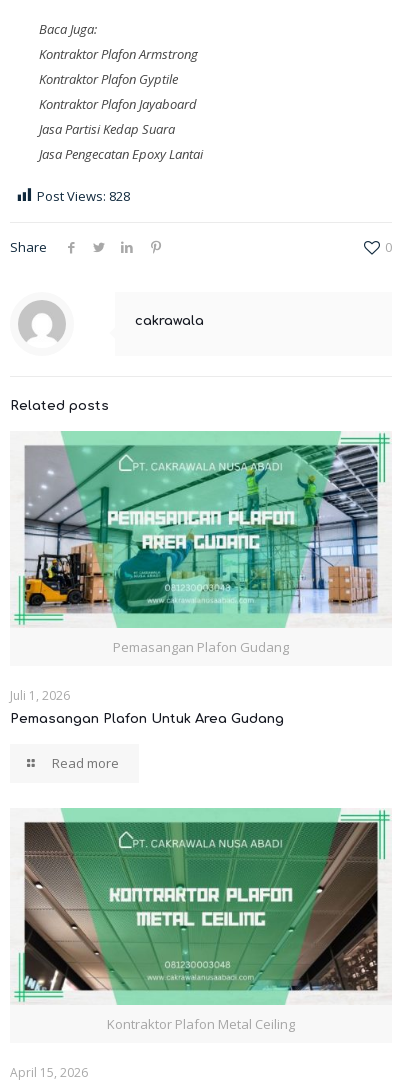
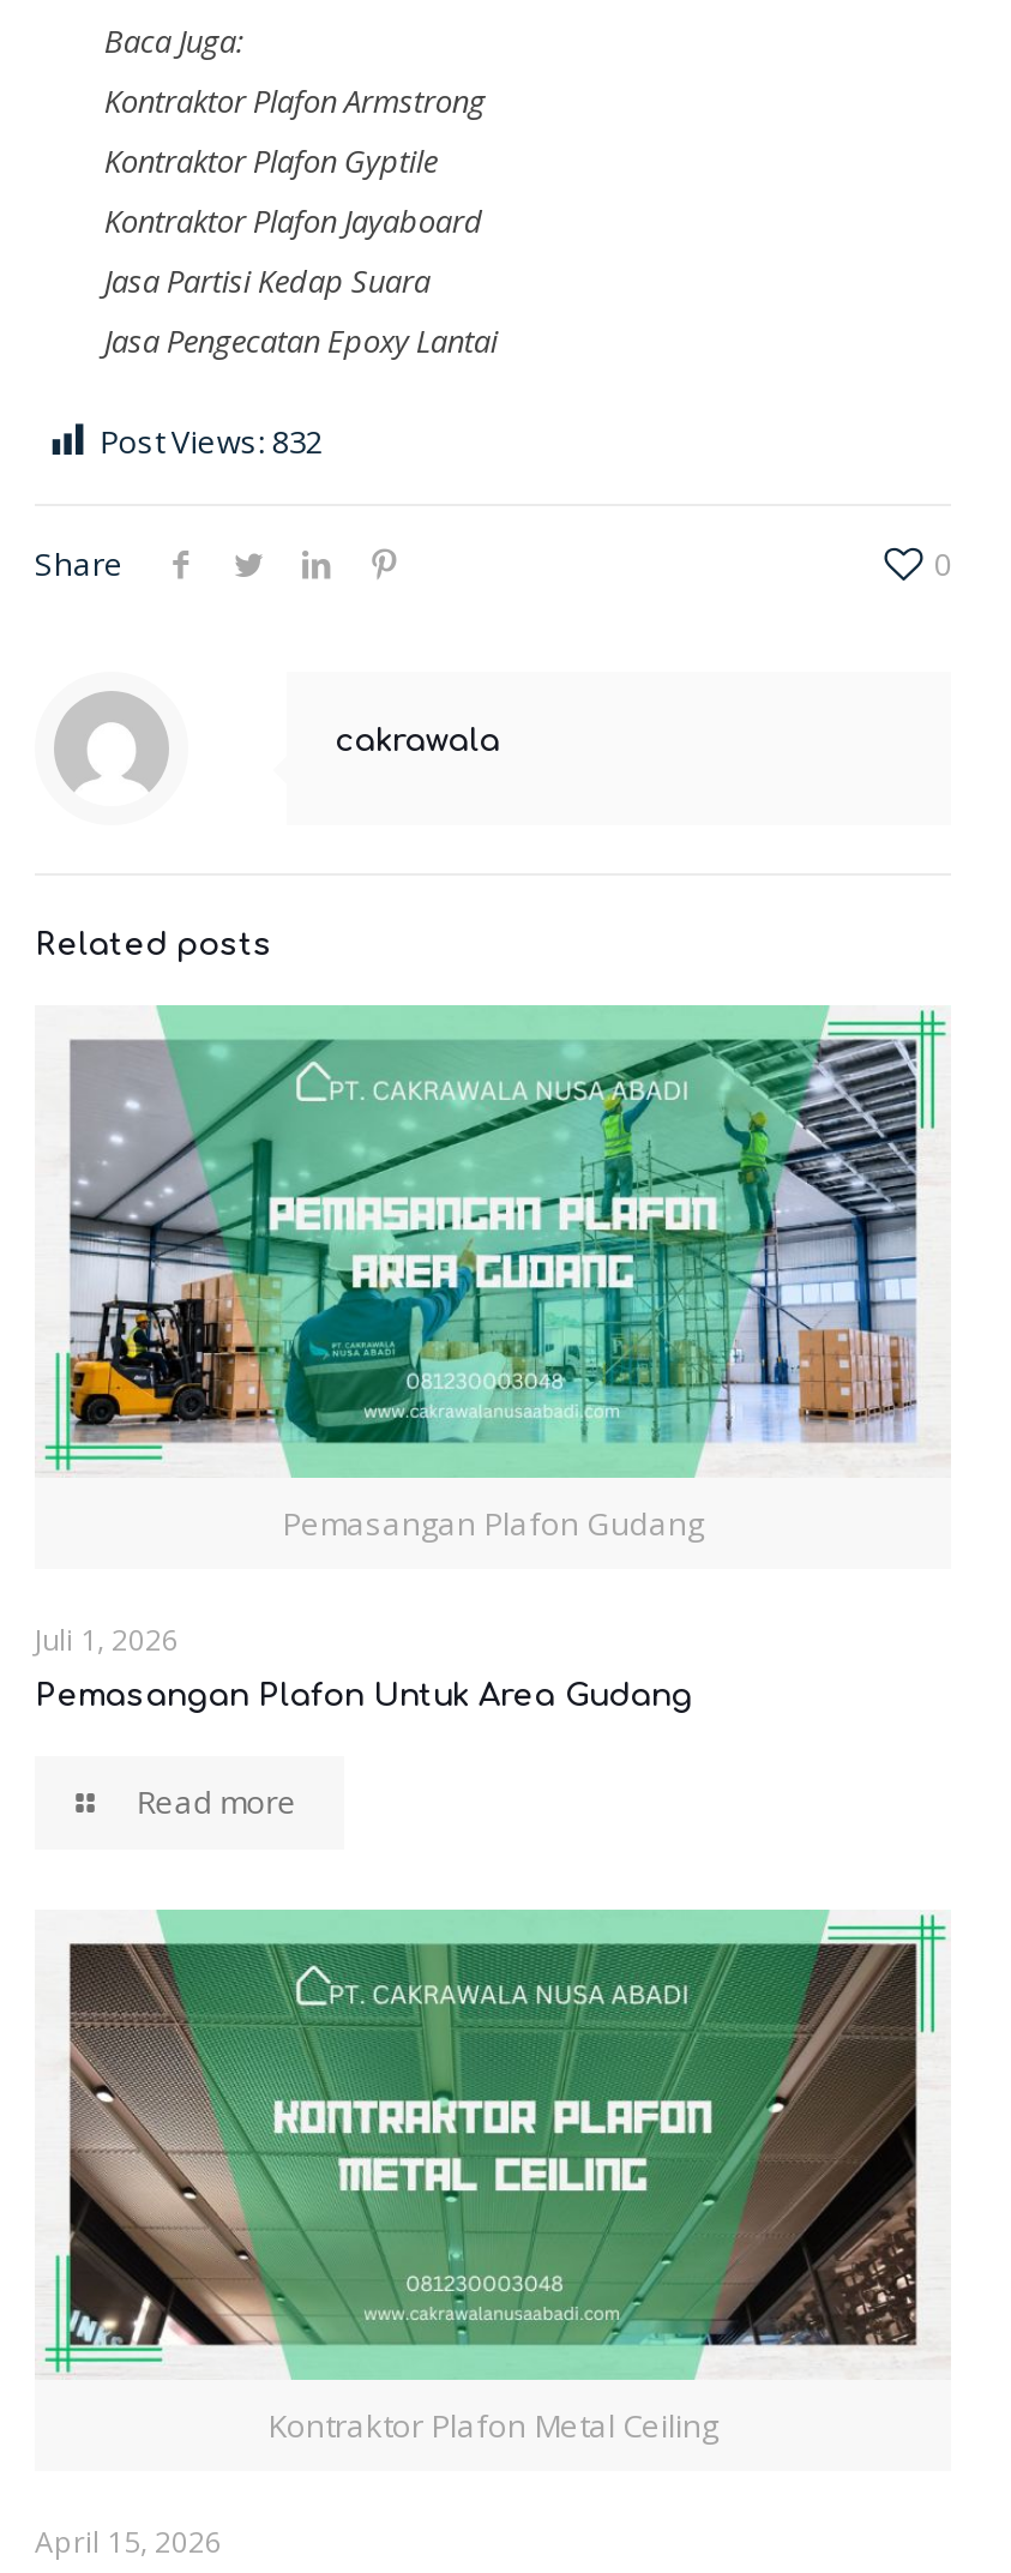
[37,187,130,205] Post Views: 828 -> [99,419,322,463] Post Views: 832

